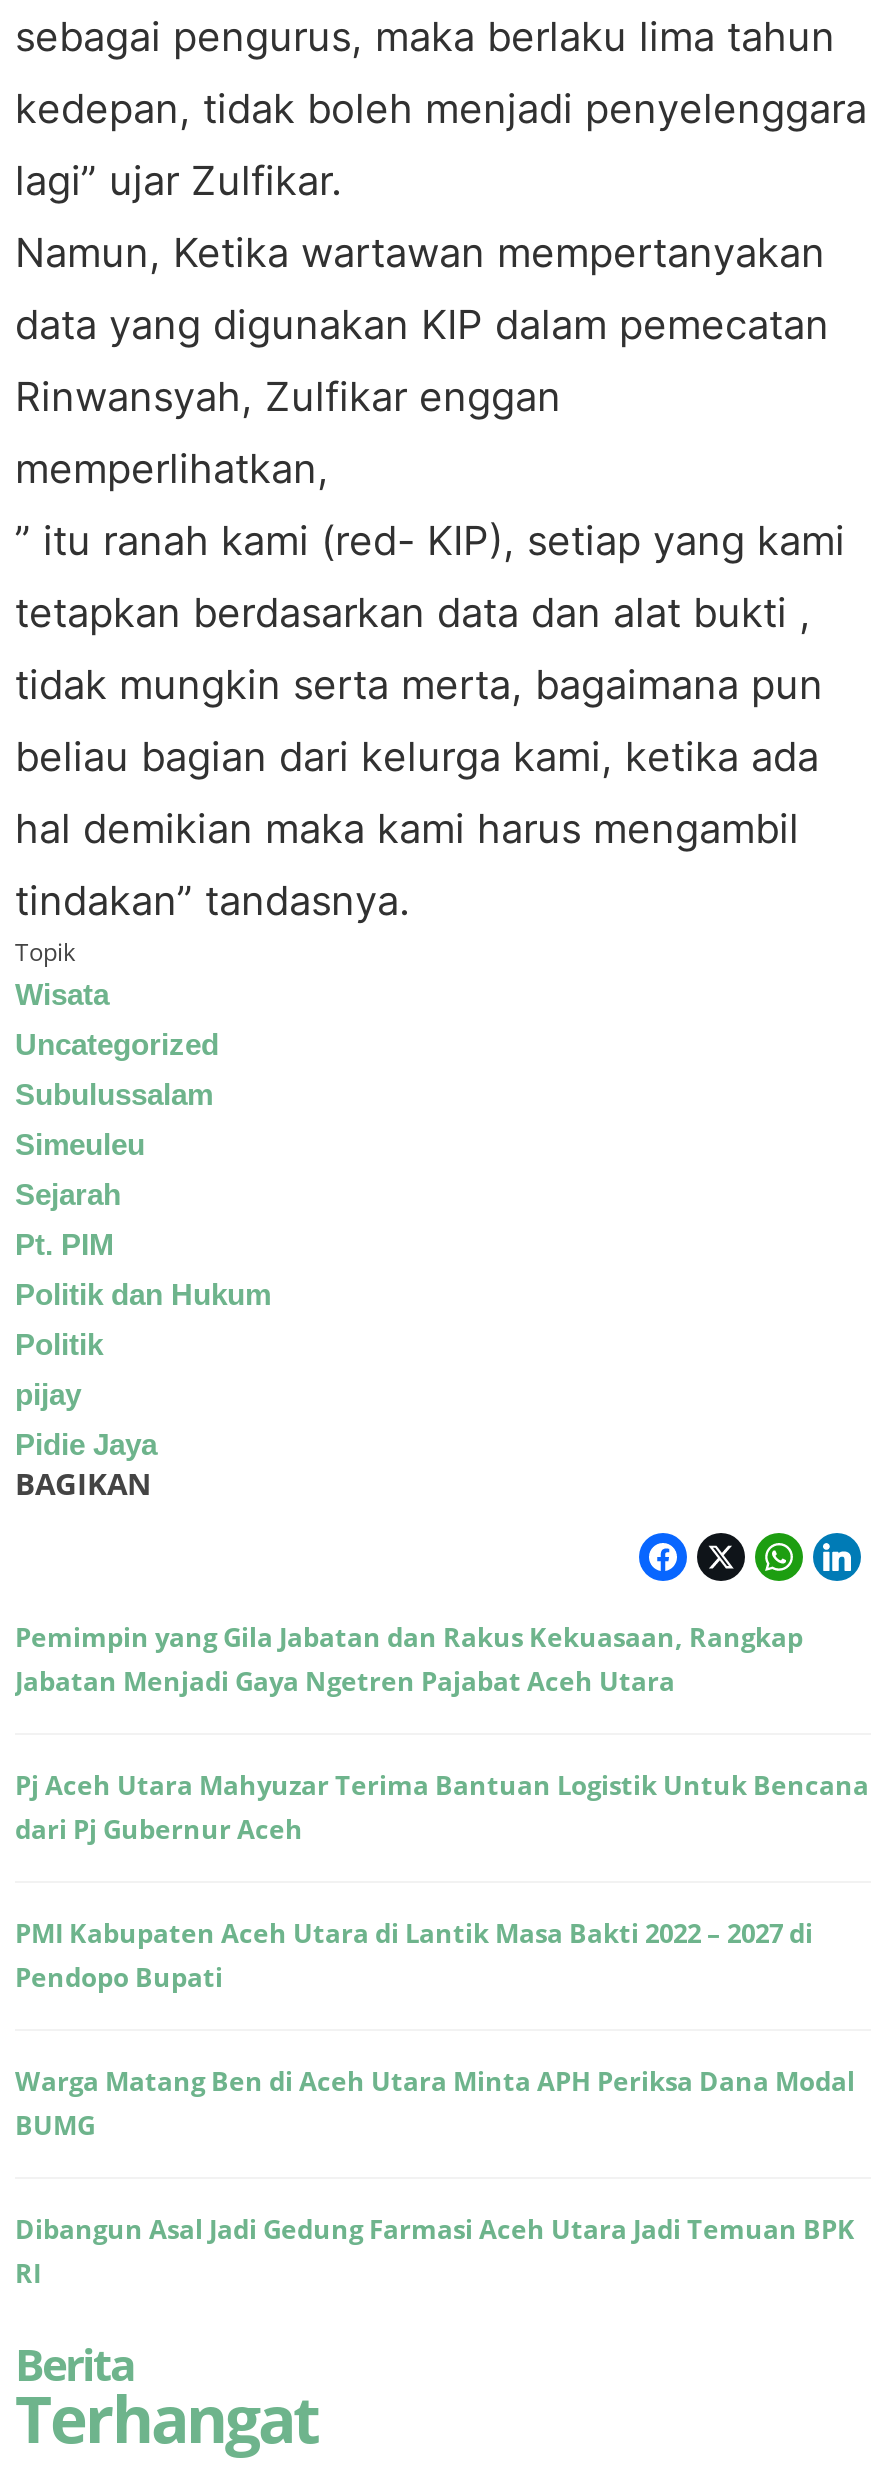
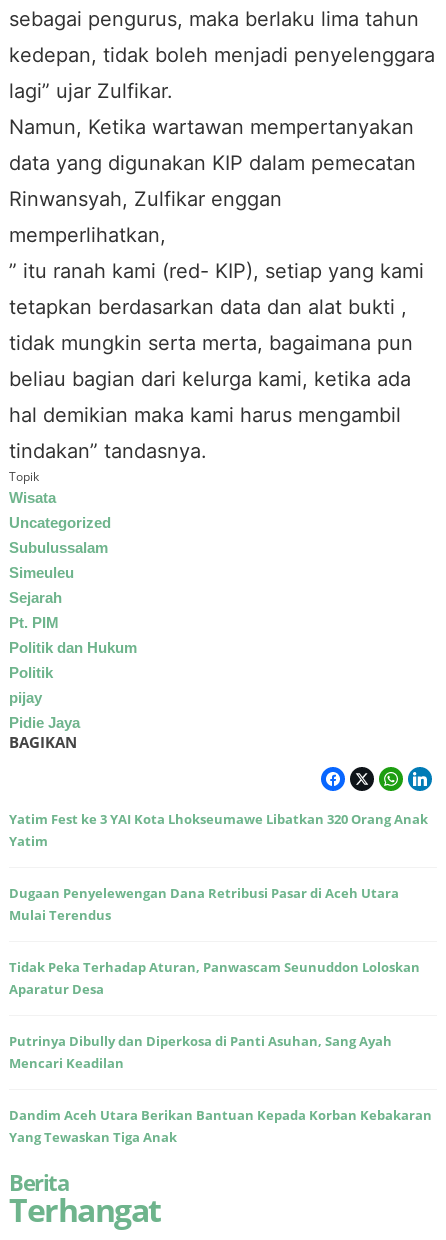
[15,1619,803,1699] Pemimpin yang Gila Jabatan dan Rakus Kekuasaan, Rangkap | Jabatan Menjadi Gaya Ngetren Pajabat Aceh Utara -> [9,810,428,850] Yatim Fest ke 3 YAI Kota Lhokseumawe Libatkan 320 Orang Anak | Yatim
[15,1767,869,1847] Pj Aceh Utara Mahyuzar Terima Bantuan Logistik Untuk Bencana | dari Pj Gubernur Aceh -> [9,884,399,924] Dugaan Penyelewengan Dana Retribusi Pasar di Aceh Utara | Mulai Terendus
[15,1915,813,1995] PMI Kabupaten Aceh Utara di Lantik Masa Bakti 2022 – 2027 di | Pendopo Bupati -> [9,958,420,998] Tidak Peka Terhadap Aturan, Panwascam Seunuddon Loloskan | Aparatur Desa
[15,2063,855,2143] Warga Matang Ben di Aceh Utara Minta APH Periksa Dana Modal | BUMG -> [9,1032,392,1072] Putrinya Dibully dan Diperkosa di Panti Asuhan, Sang Ayah | Mencari Keadilan
[15,2211,855,2291] Dibangun Asal Jadi Gedung Farmasi Aceh Utara Jadi Temuan BPK | RI -> [9,1106,432,1146] Dandim Aceh Utara Berikan Bantuan Kepada Korban Kebakaran | Yang Tewaskan Tiga Anak

